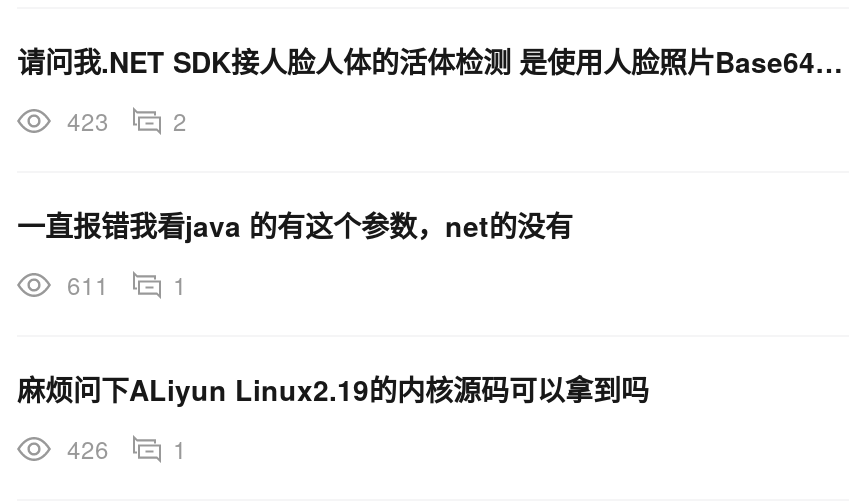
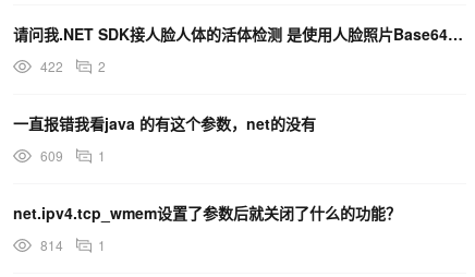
[67,103,187,137] 423 2 -> [40,57,106,75] 422 2
[67,267,187,301] 611 1 -> [40,146,106,165] 609 1
[17,369,649,409] 麻烦问下ALiyun Linux2.19的内核源码可以拿到吗 -> [13,202,401,224] net.ipv4.tcp_wmem设置了参数后就关闭了什么的功能？
[67,431,187,465] 426 1 -> [40,236,106,254] 814 1

